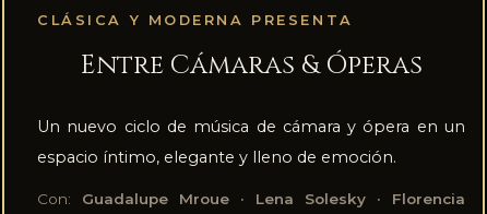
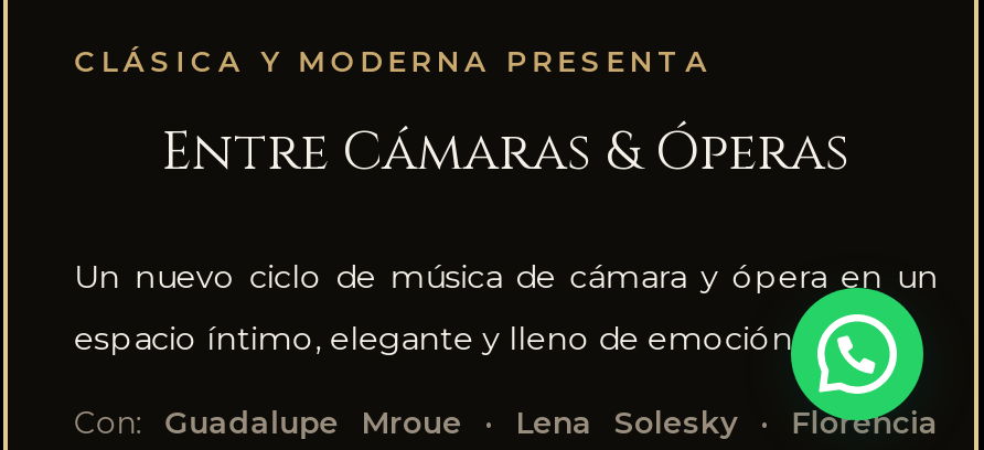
none -> [789,301,926,398] [image]

